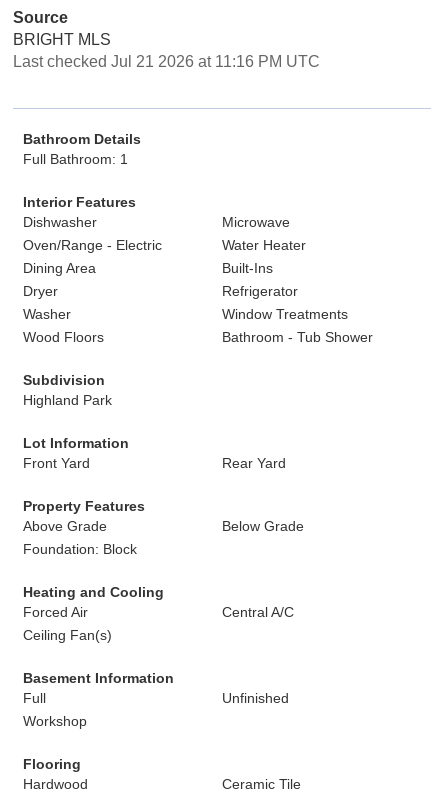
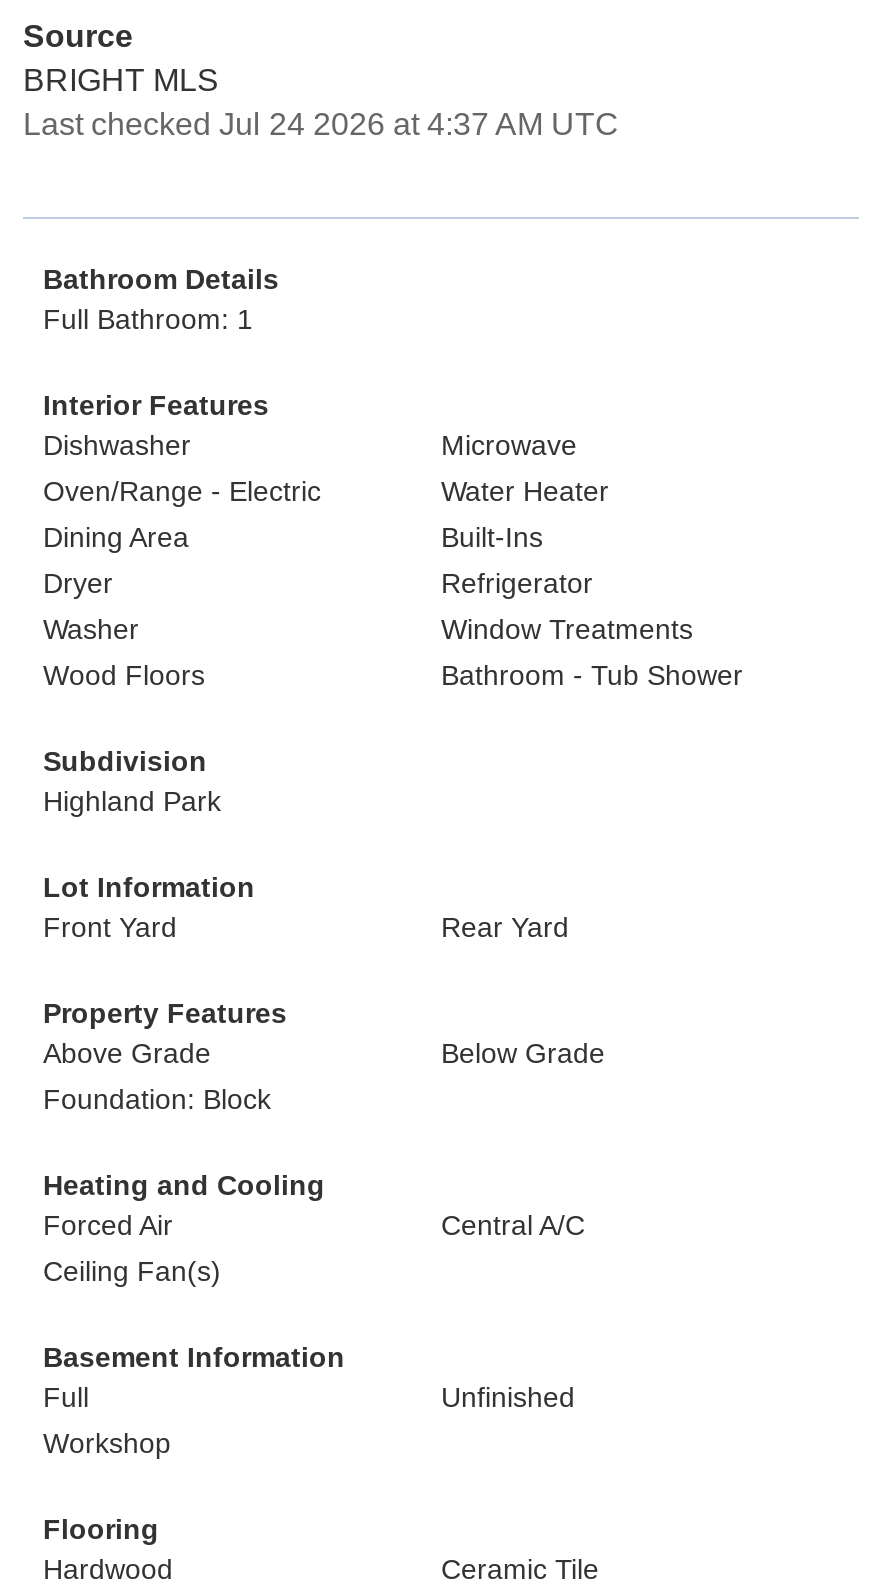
[13,53,320,70] Last checked Jul 21 2026 at 11:16 PM UTC -> [23,107,619,141] Last checked Jul 24 2026 at 4:37 AM UTC

